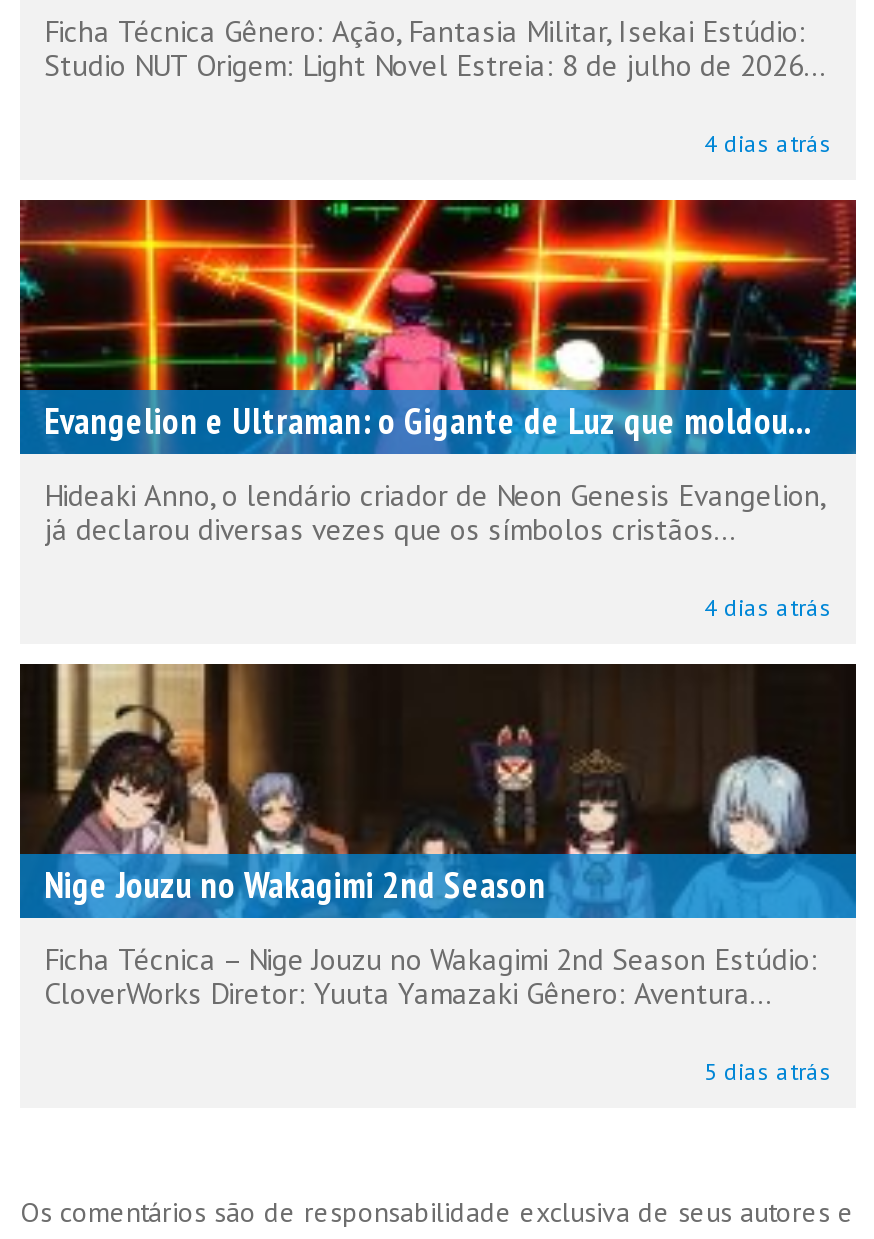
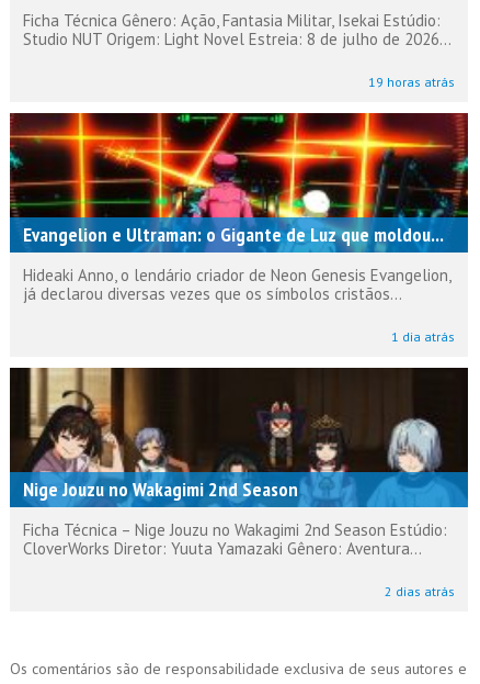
[704,128,832,158] 4 dias atrás -> [368,74,455,90] 19 horas atrás
[704,592,832,622] 4 dias atrás -> [391,328,455,345] 1 dia atrás
[704,1056,832,1086] 5 dias atrás -> [385,583,455,600] 2 dias atrás

